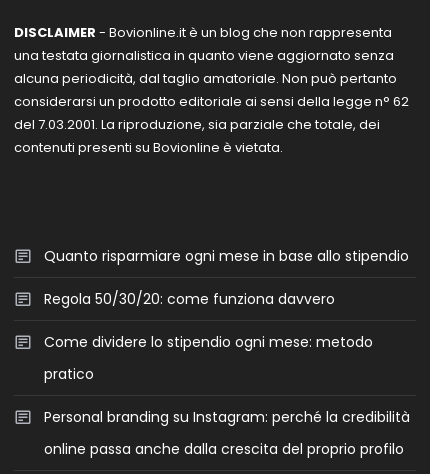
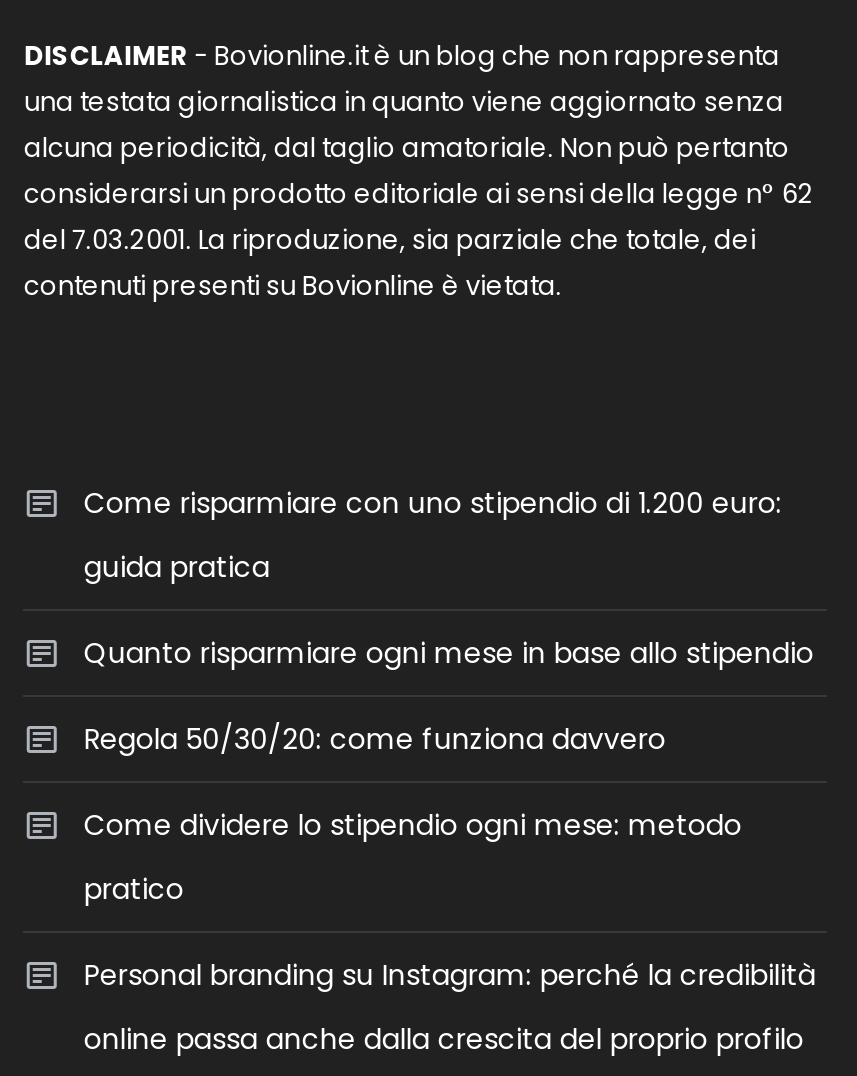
none -> [84,484,782,588] Come risparmiare con uno stipendio di 1.200 euro: | guida pratica

